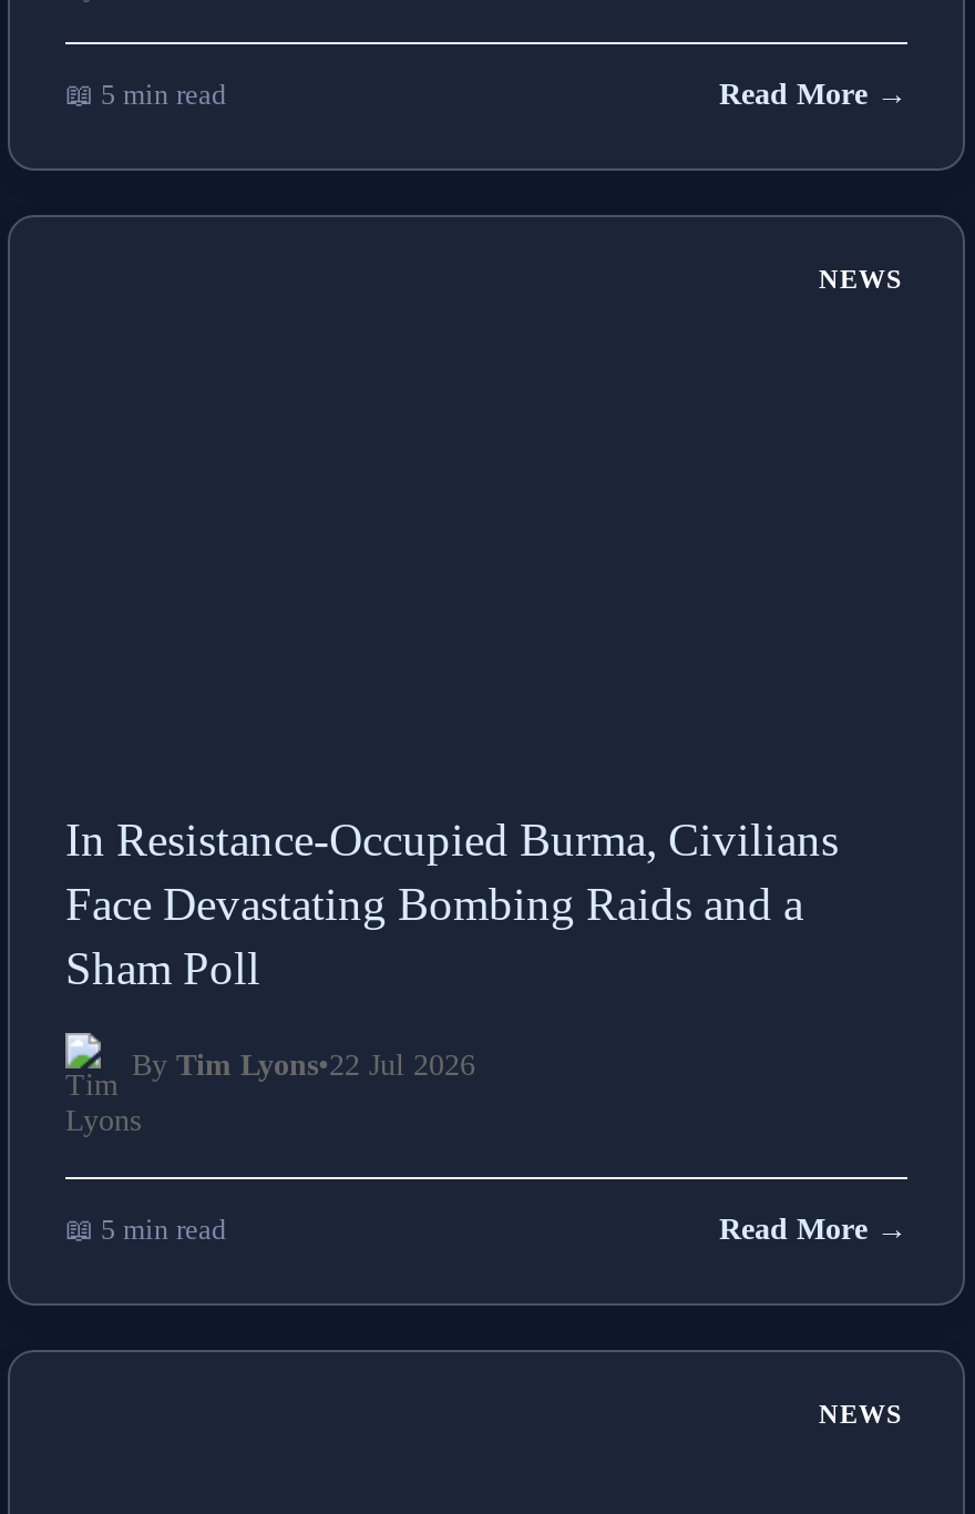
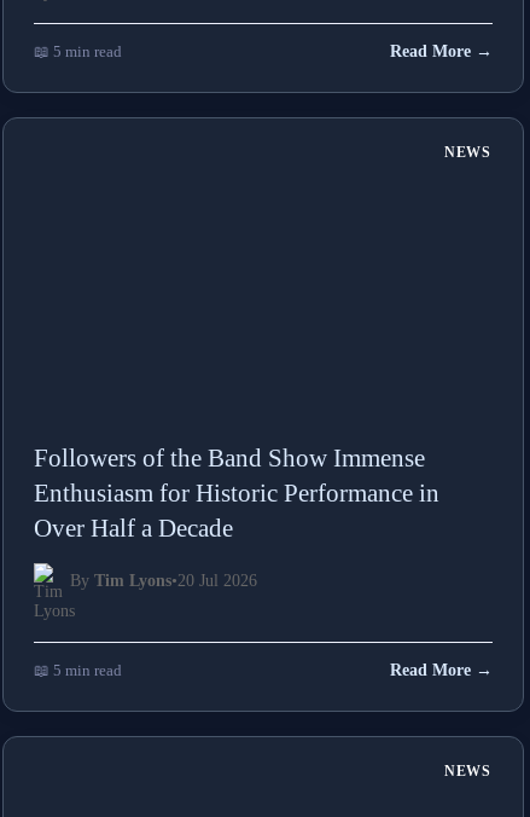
[65,813,839,993] In Resistance-Occupied Burma, Civilians | Face Devastating Bombing Raids and a | Sham Poll -> [34,443,439,541] Followers of the Band Show Immense | Enthusiasm for Historic Performance in | Over Half a Decade
[132,1048,475,1082] By Tim Lyons•22 Jul 2026 -> [70,572,257,590] By Tim Lyons•20 Jul 2026

